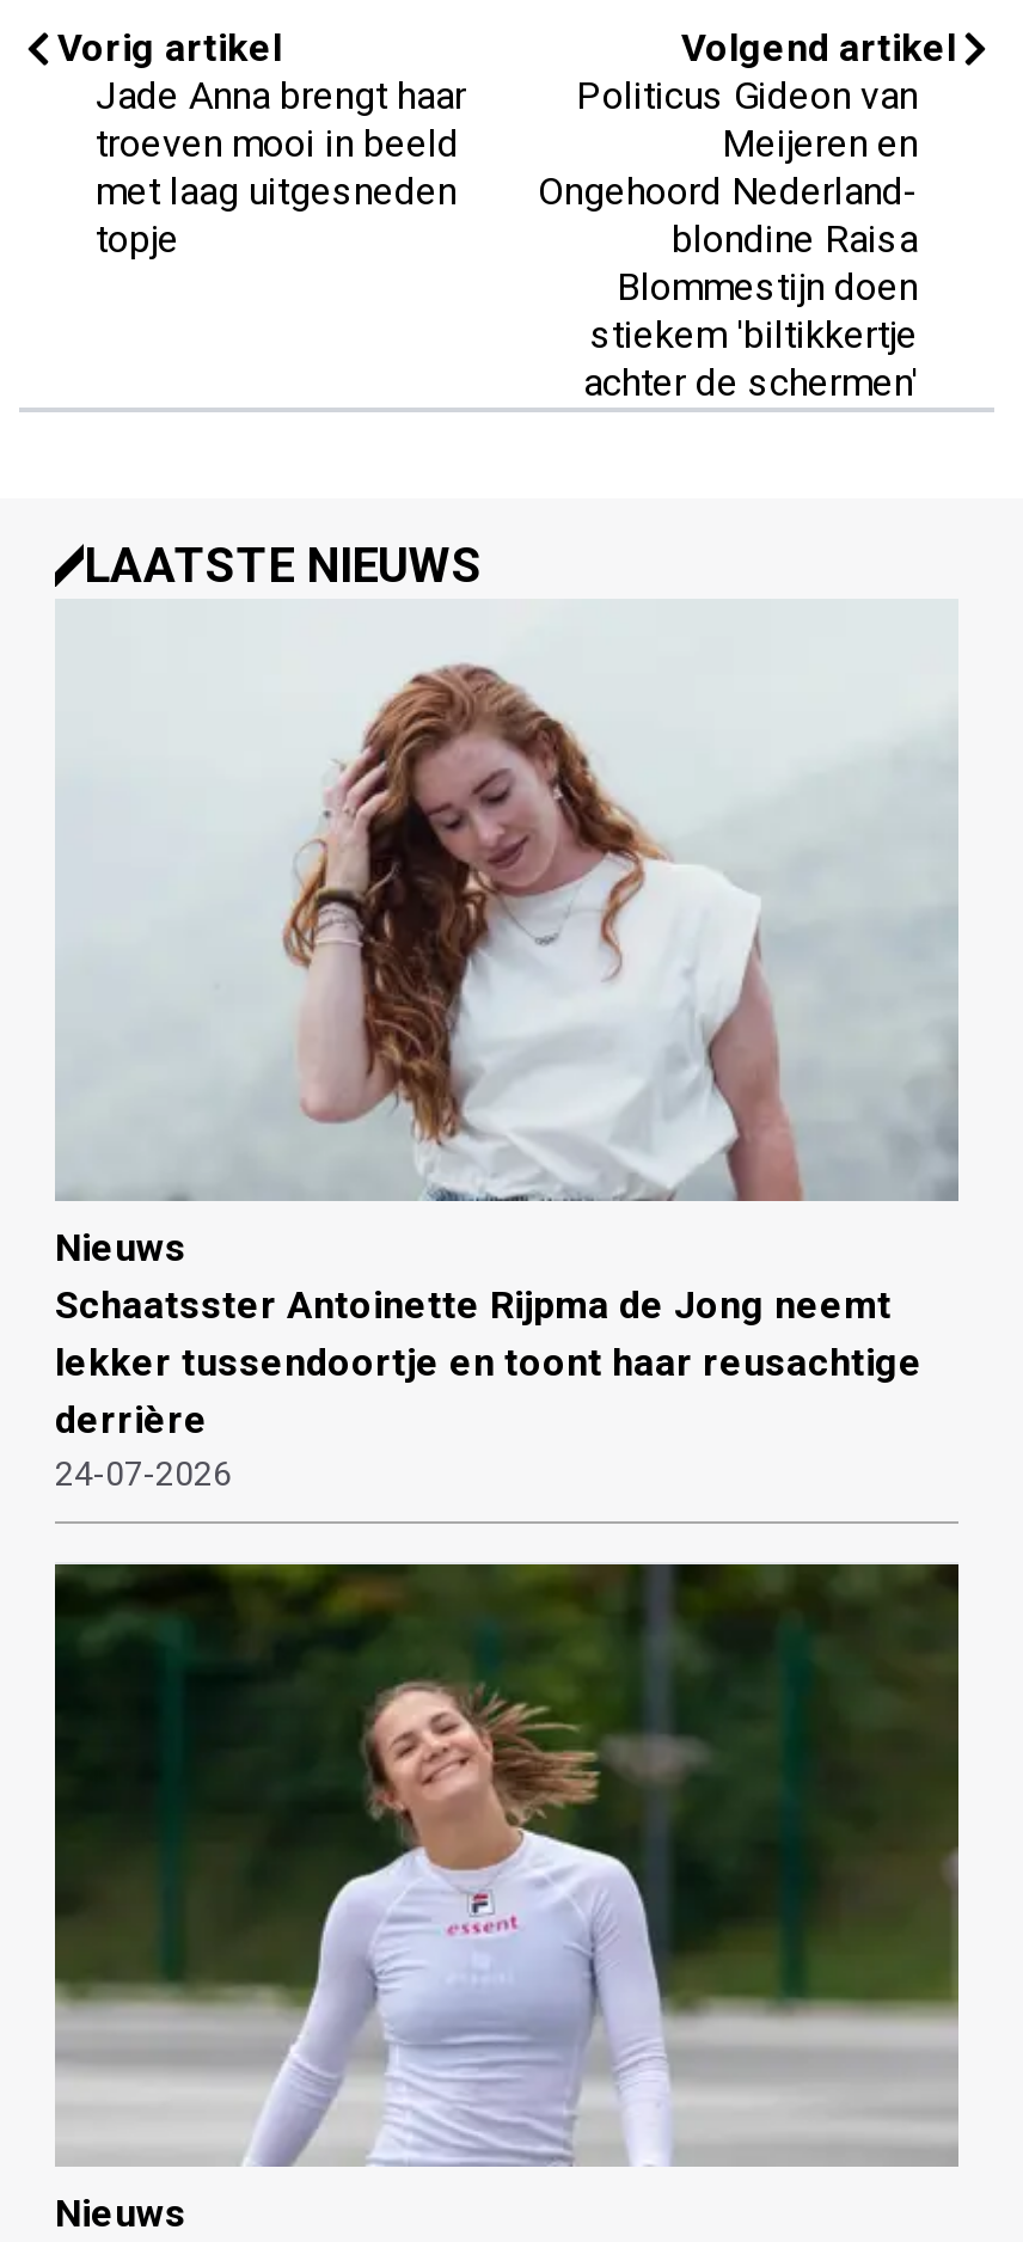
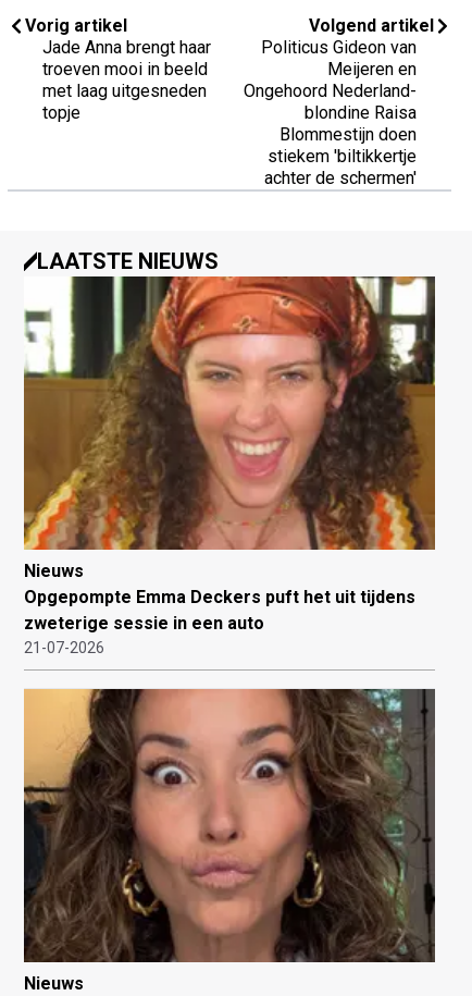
[55,602,958,1493] [image] | Schaatsster Antoinette Rijpma de Jong neemt | lekker tussendoortje en toont haar reusachtige | derrière | 24-07-2026 -> [23,275,436,656] [image] | Opgepompte Emma Deckers puft het uit tijdens | zweterige sessie in een auto | 21-07-2026
[53,1561,958,2168] [image] -> [23,688,436,963] [image]

